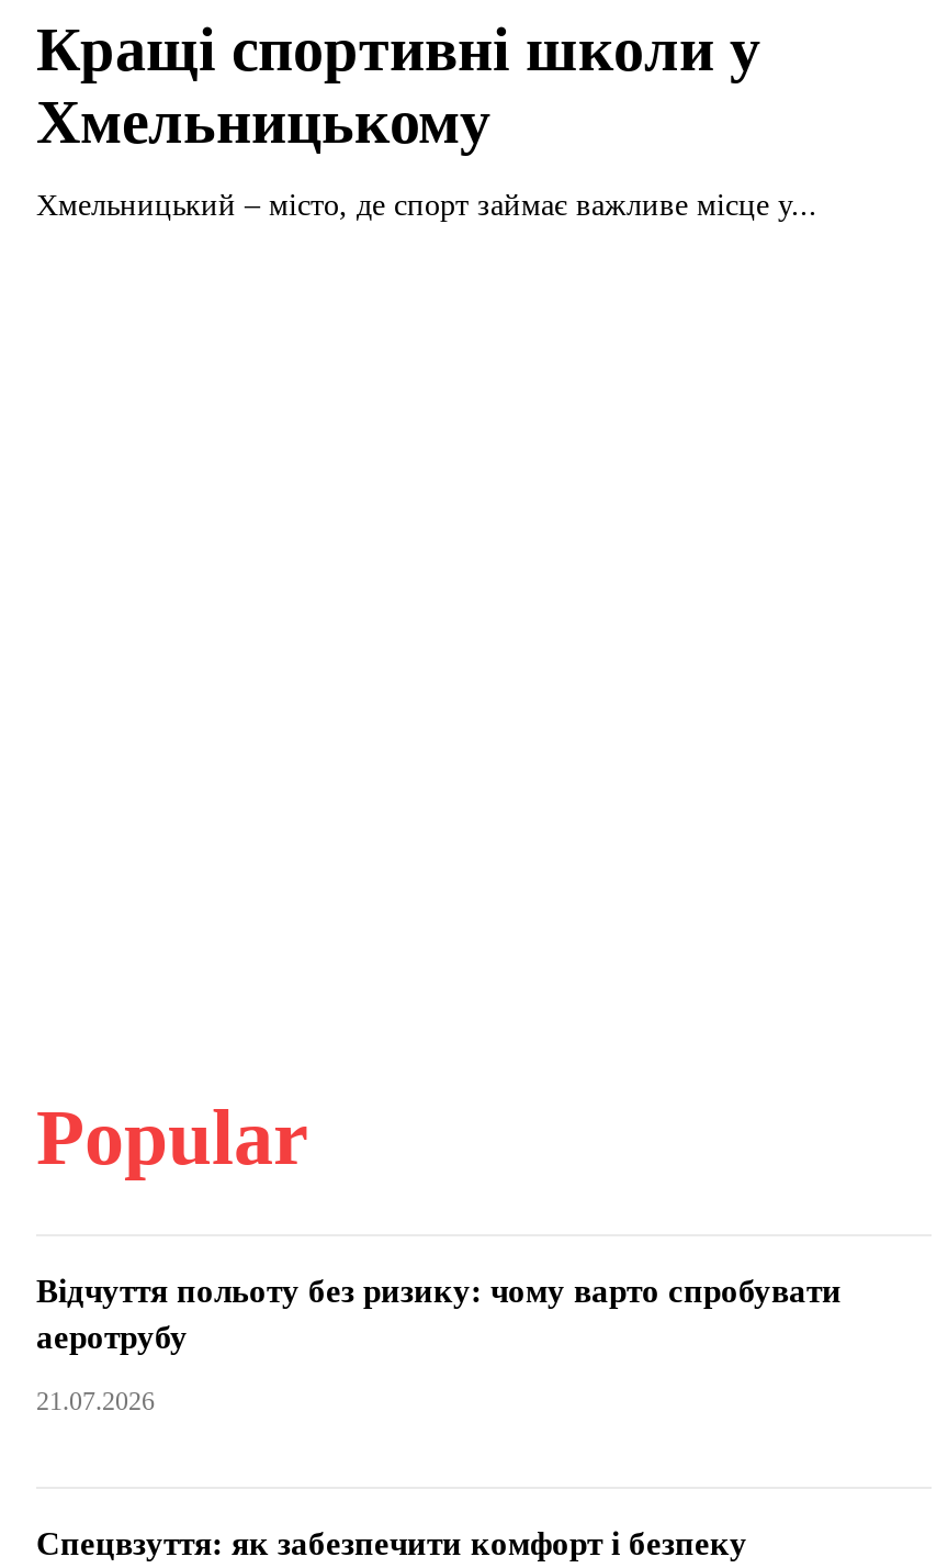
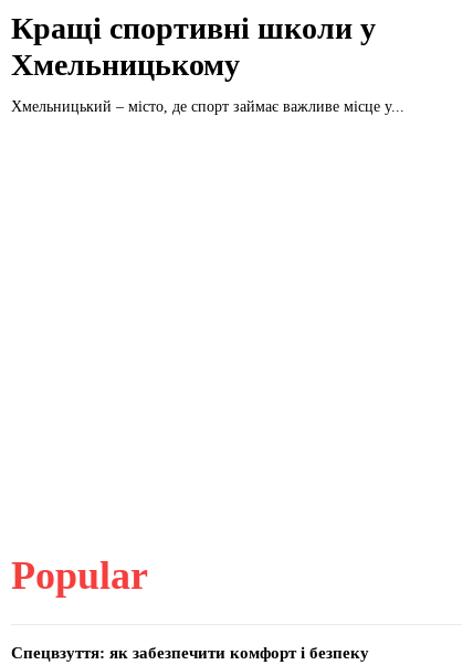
[36,1273,842,1416] Відчуття польоту без ризику: чому варто спробувати | аеротрубу | 21.07.2026 -> none

